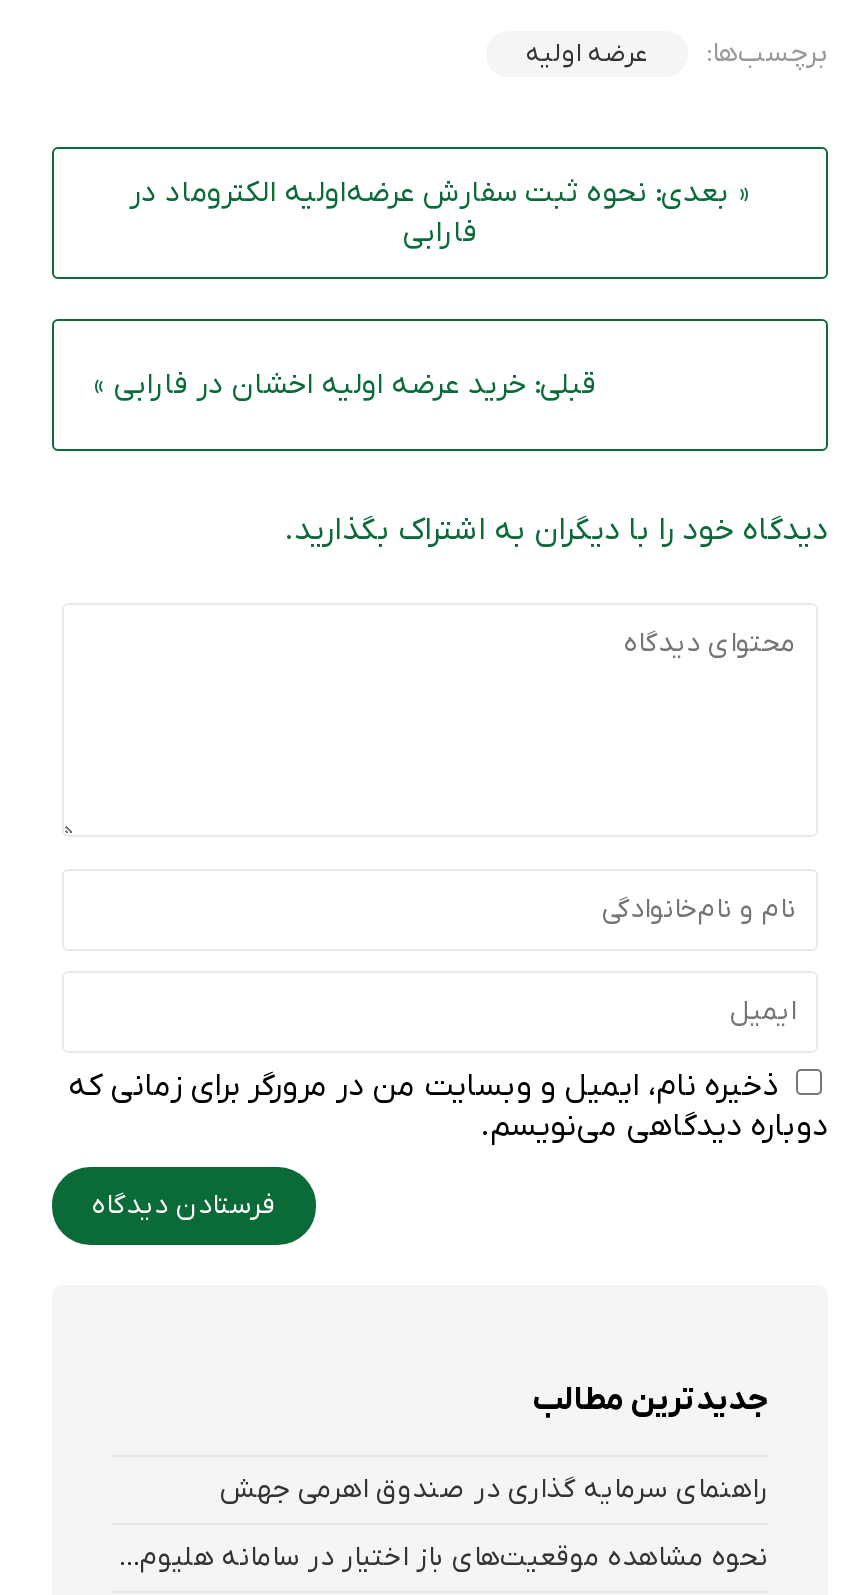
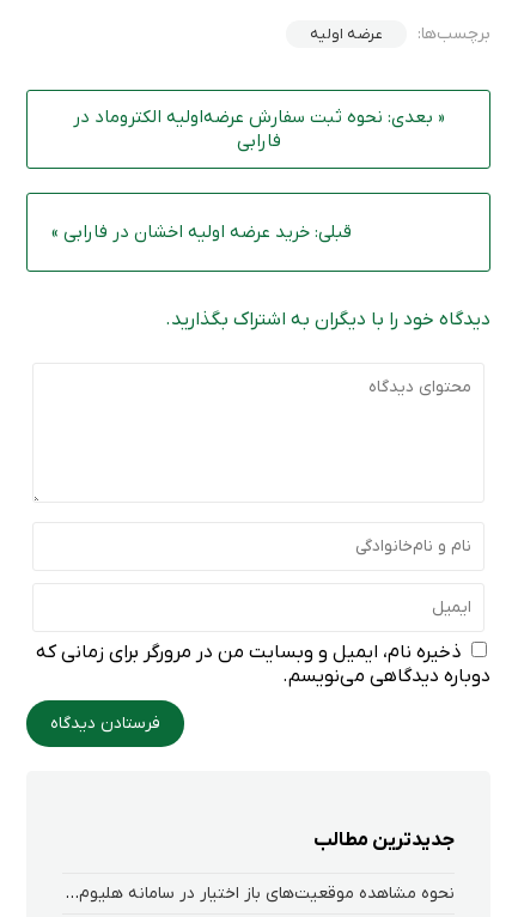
[220,1471,768,1509] راهنمای سرمایه گذاری در صندوق اهرمی جهش -> none

